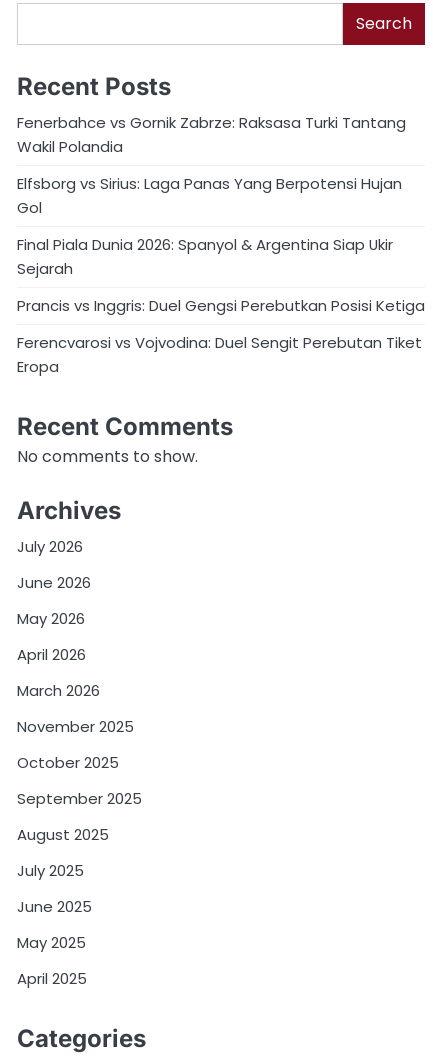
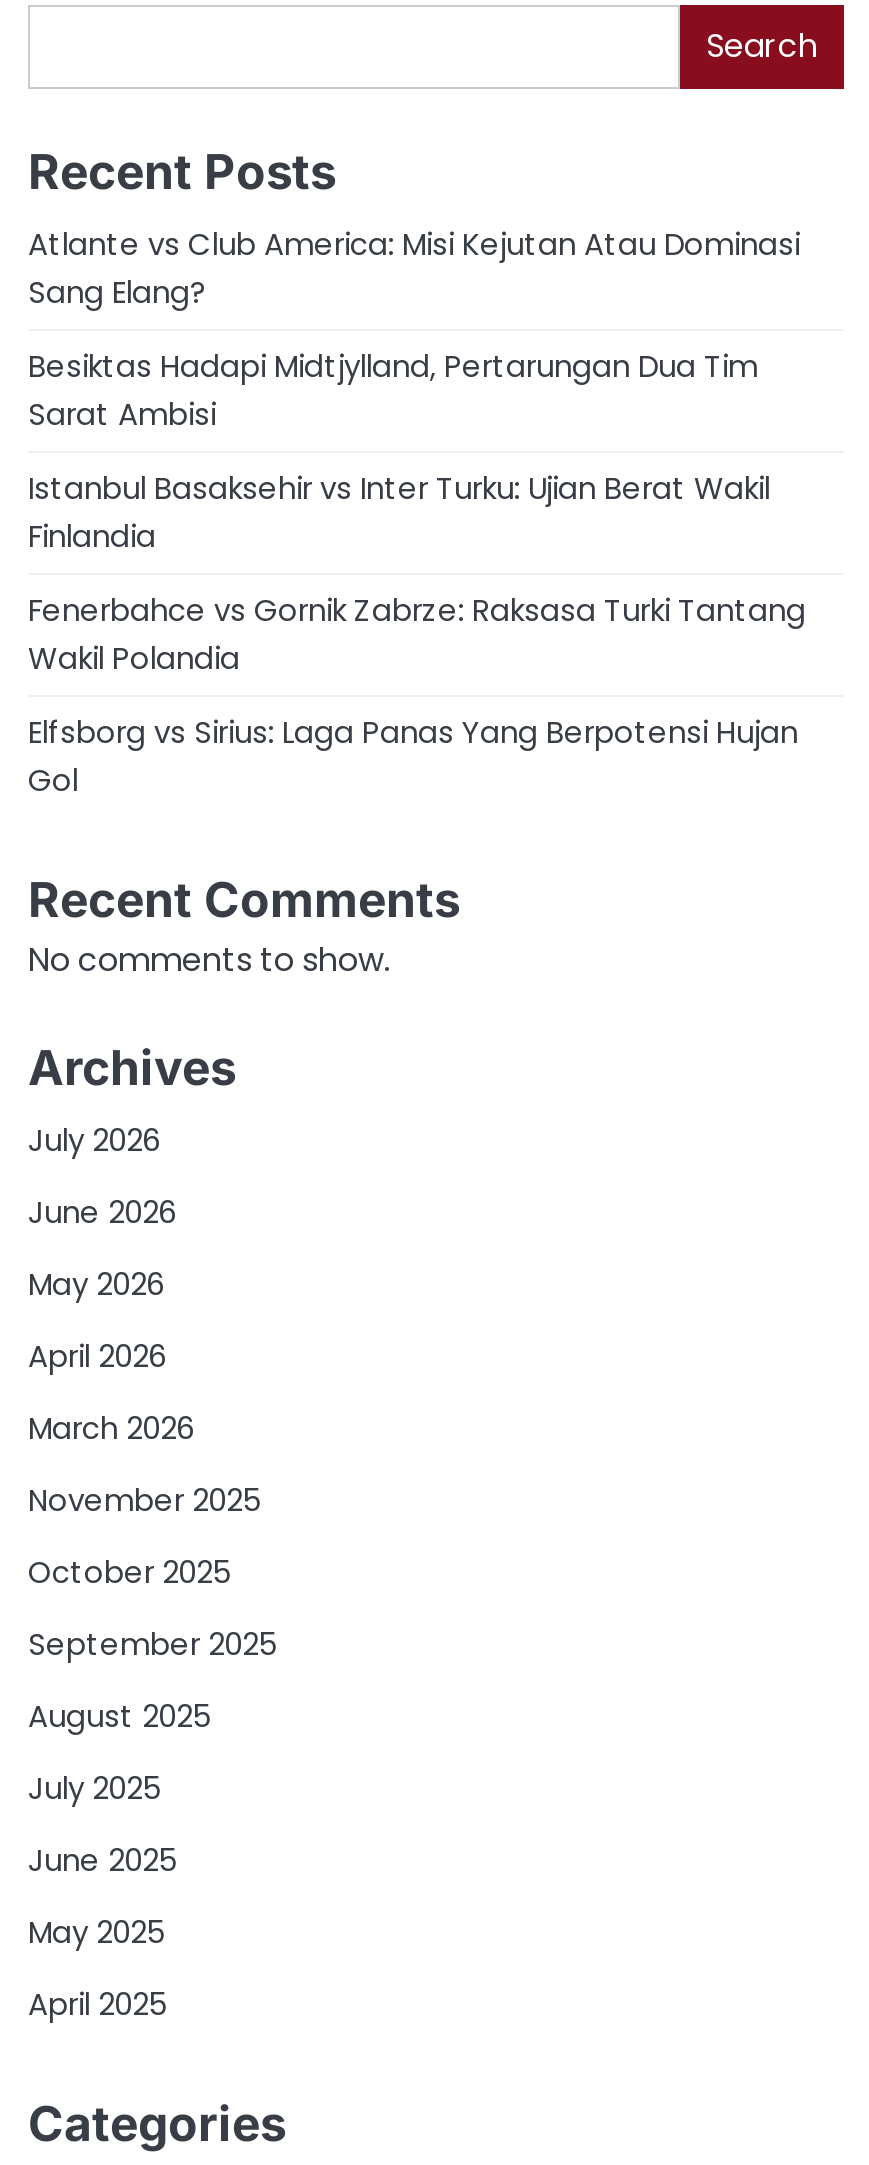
none -> [28,224,800,558] Atlante vs Club America: Misi Kejutan Atau Dominasi | Sang Elang? | Besiktas Hadapi Midtjylland, Pertarungan Dua Tim | Sarat Ambisi | Istanbul Basaksehir vs Inter Turku: Ujian Berat Wakil | Finlandia
moved [17,112,406,218] -> [28,590,806,802]: Fenerbahce vs Gornik Zabrze: Raksasa Turki Tantang | Wakil Polandia | Elfsborg vs Sirius: Laga Panas Yang Berpotensi Hujan | Gol
[17,234,425,377] Final Piala Dunia 2026: Spanyol & Argentina Siap Ukir | Sejarah | Prancis vs Inggris: Duel Gengsi Perebutkan Posisi Ketiga | Ferencvarosi vs Vojvodina: Duel Sengit Perebutan Tiket | Eropa -> none

